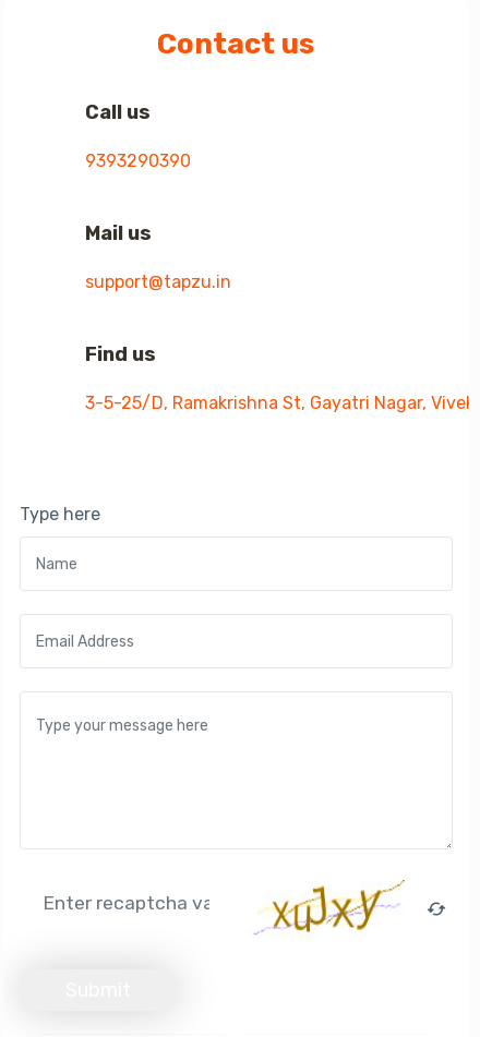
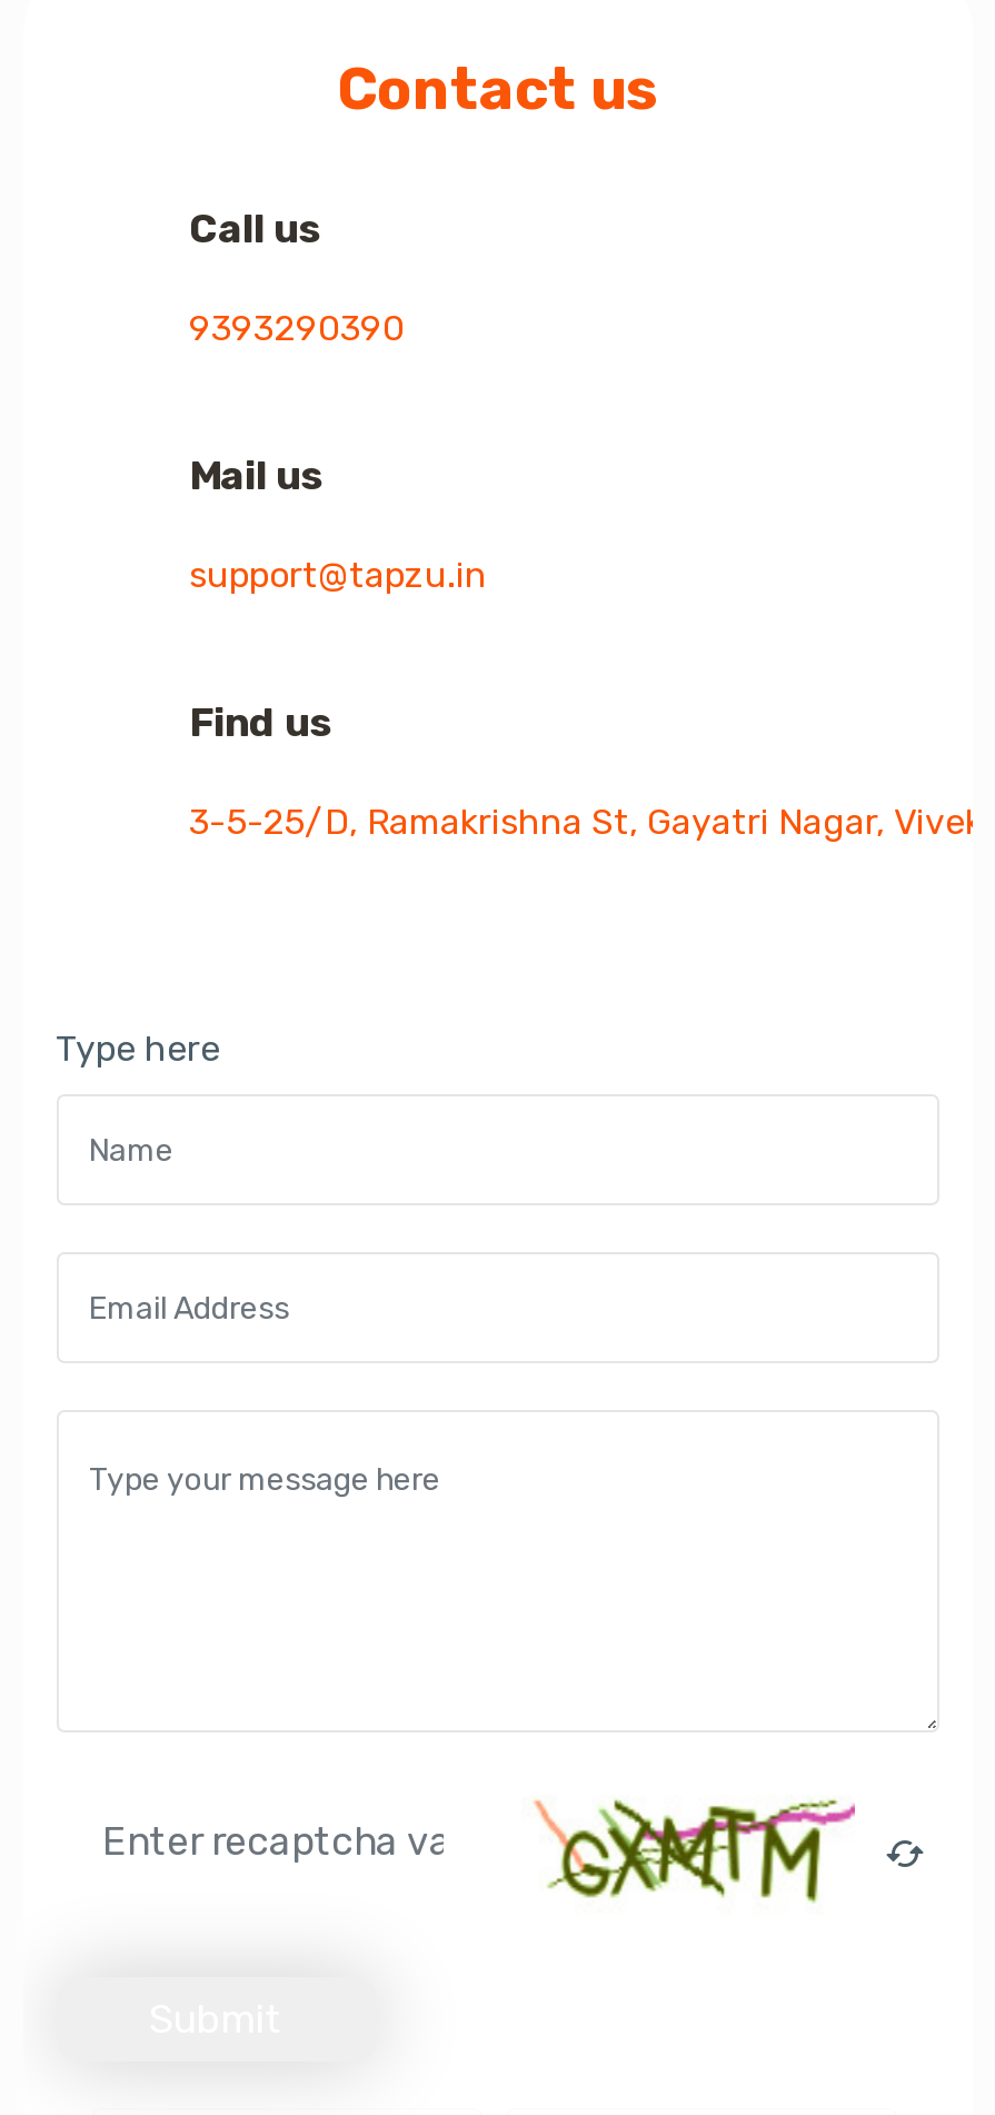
[253,879,411,936] [image] -> [533,1797,857,1906] [image]

